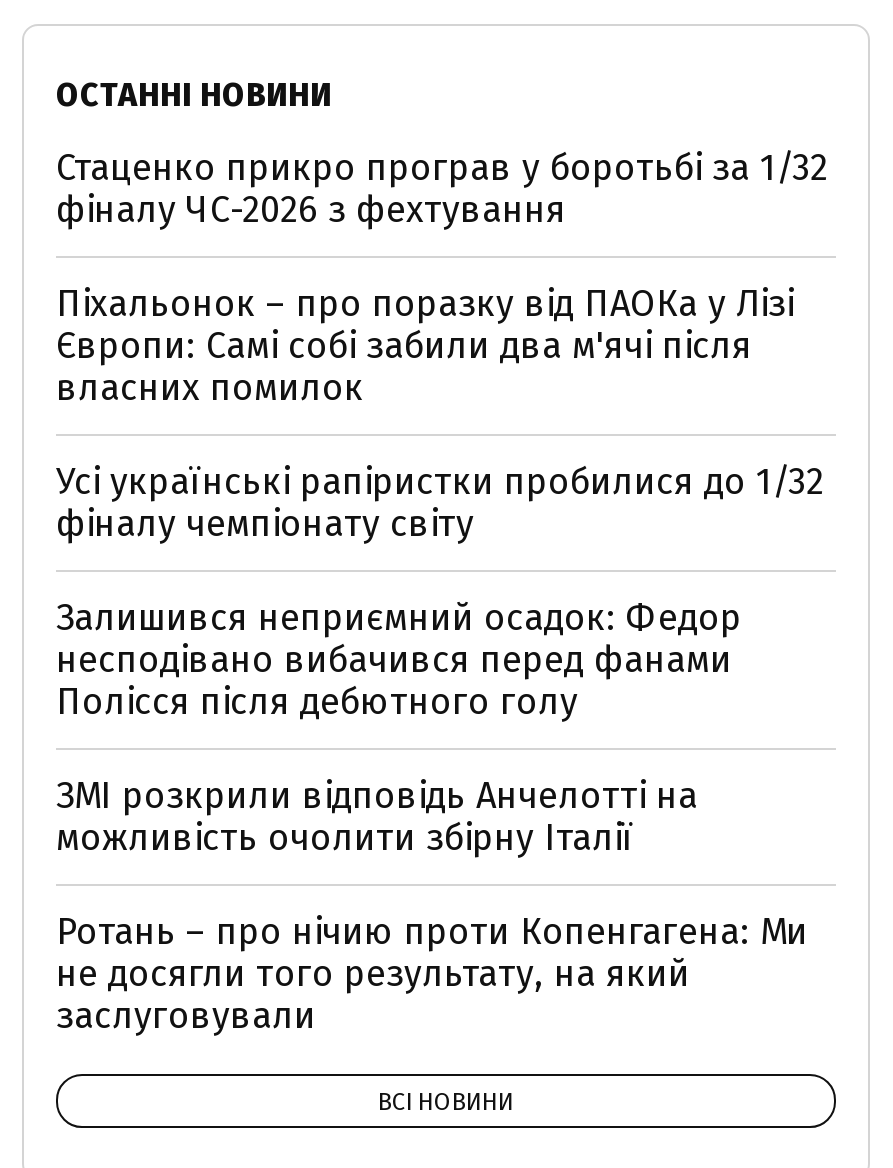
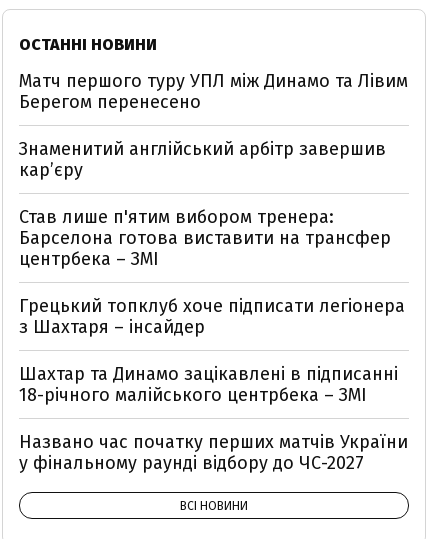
[56,146,828,232] Стаценко прикро програв у боротьбі за 1/32 | фіналу ЧС-2026 з фехтування -> [19,70,408,113] Матч першого туру УПЛ між Динамо та Лівим | Берегом перенесено
[56,282,794,410] Піхальонок – про поразку від ПАОКа у Лізі | Європи: Самі собі забили два м'ячі після | власних помилок -> [19,138,386,181] Знаменитий англійський арбітр завершив | кар’єру
[56,460,824,546] Усі українські рапіристки пробилися до 1/32 | фіналу чемпіонату світу -> [19,206,391,270] Став лише п'ятим вибором тренера: | Барселона готова виставити на трансфер | центрбека – ЗМІ
[56,596,742,724] Залишився неприємний осадок: Федор | несподівано вибачився перед фанами | Полісся після дебютного голу -> [19,295,405,338] Грецький топклуб хоче підписати легіонера | з Шахтаря – інсайдер
[56,774,698,860] ЗМІ розкрили відповідь Анчелотті на | можливість очолити збірну Італії -> [19,363,398,406] Шахтар та Динамо зацікавлені в підписанні | 18-річного малійського центрбека – ЗМІ
[56,910,808,1038] Ротань – про нічию проти Копенгагена: Ми | не досягли того результату, на який | заслуговували -> [19,431,408,474] Названо час початку перших матчів України | у фінальному раунді відбору до ЧС-2027

